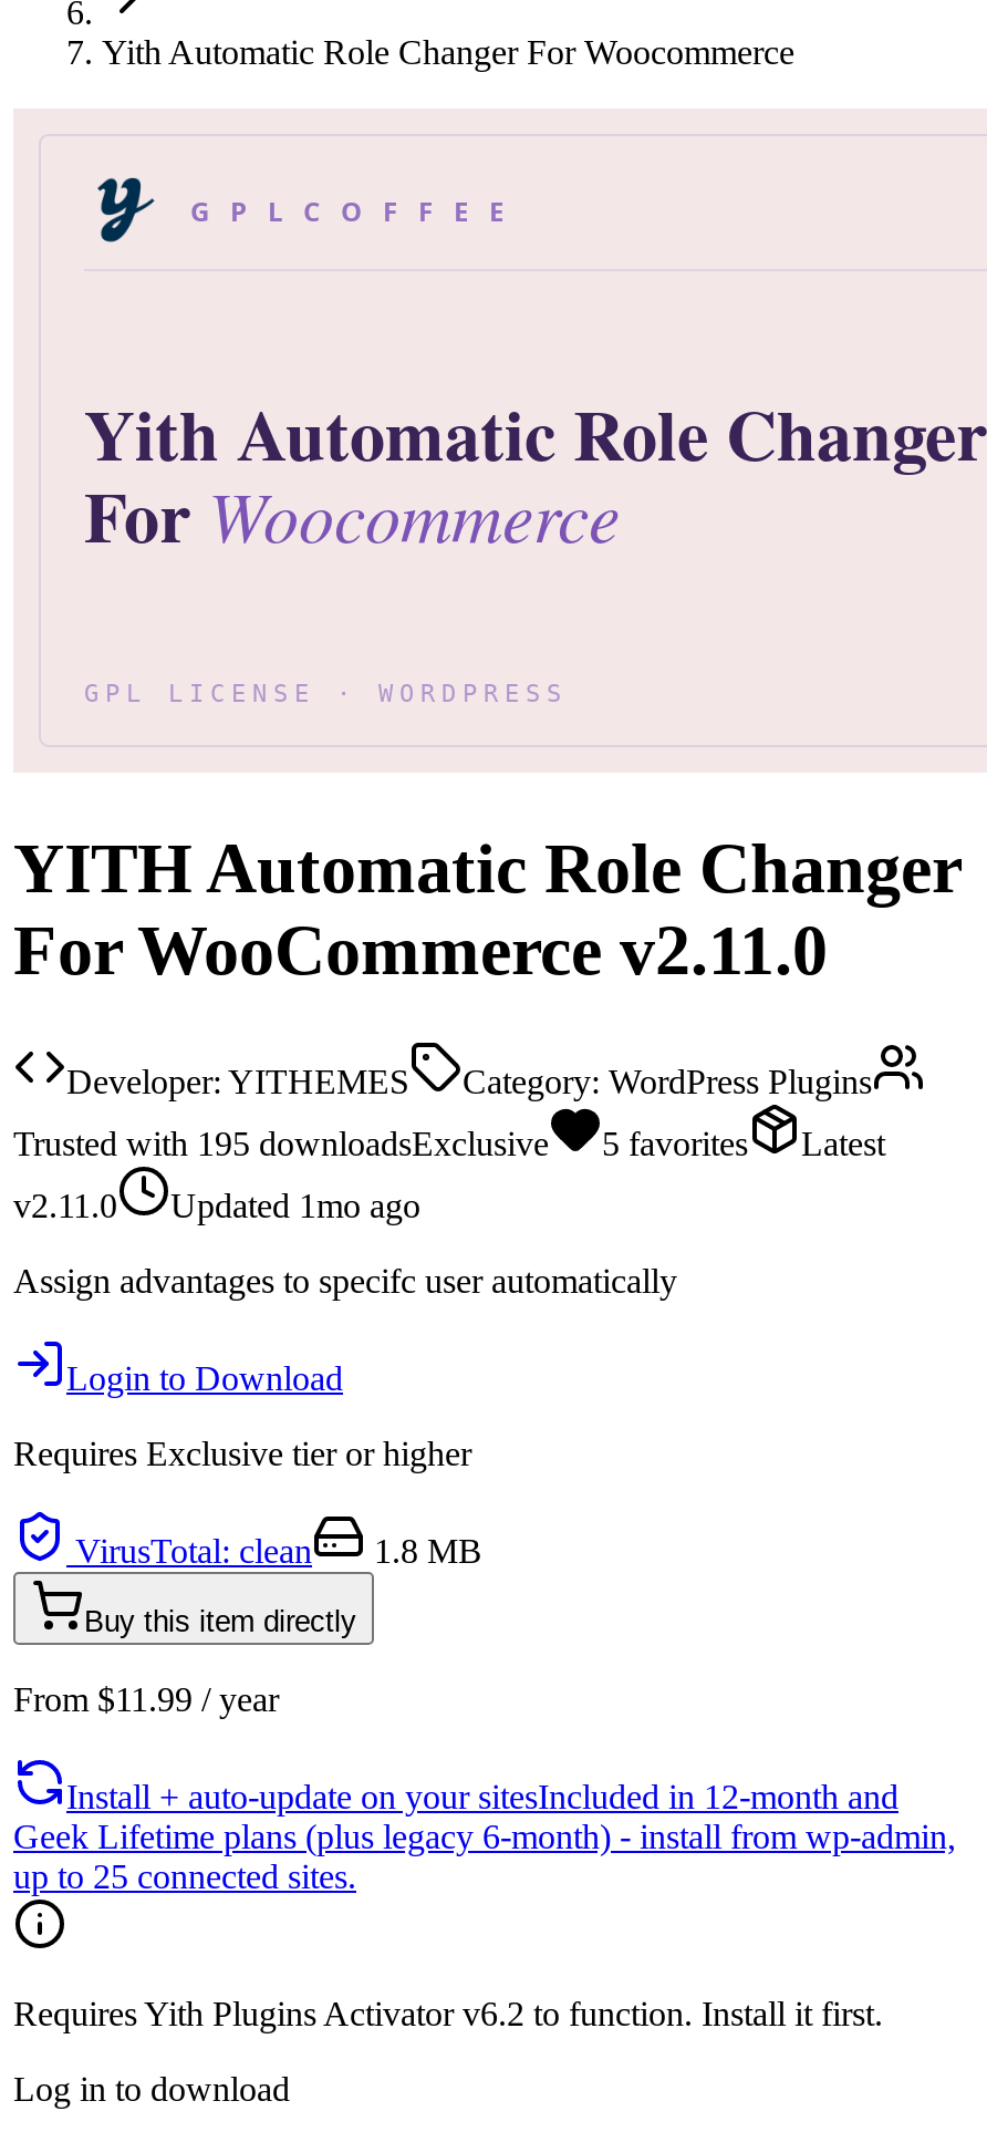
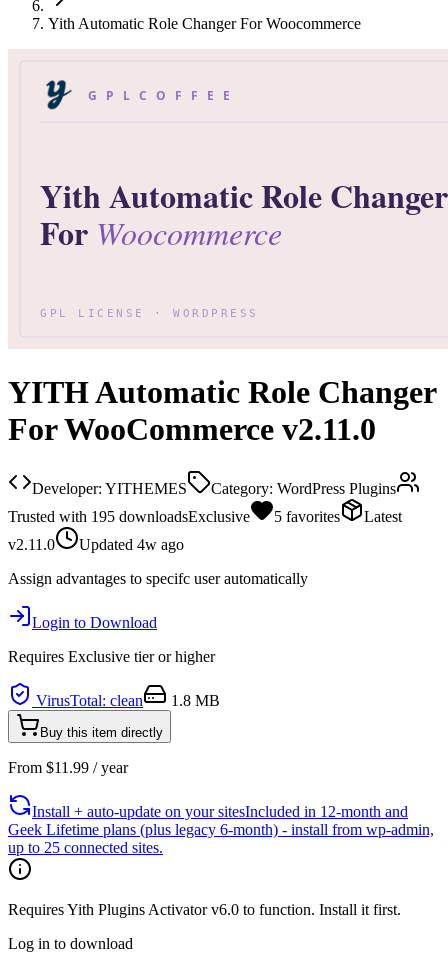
[170,1186,420,1224] Updated 1mo ago -> [79,536,184,553] Updated 4w ago
[13,1995,883,2032] Requires Yith Plugins Activator v6.2 to function. Install it first. -> [8,901,401,918] Requires Yith Plugins Activator v6.0 to function. Install it first.

